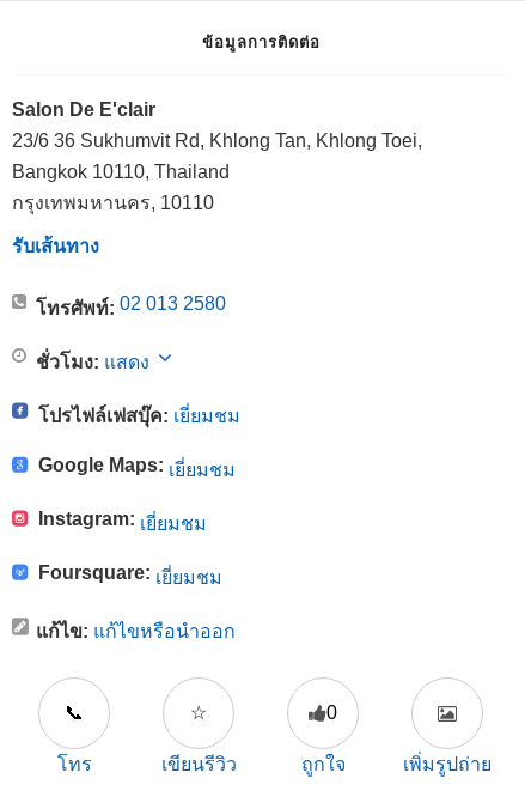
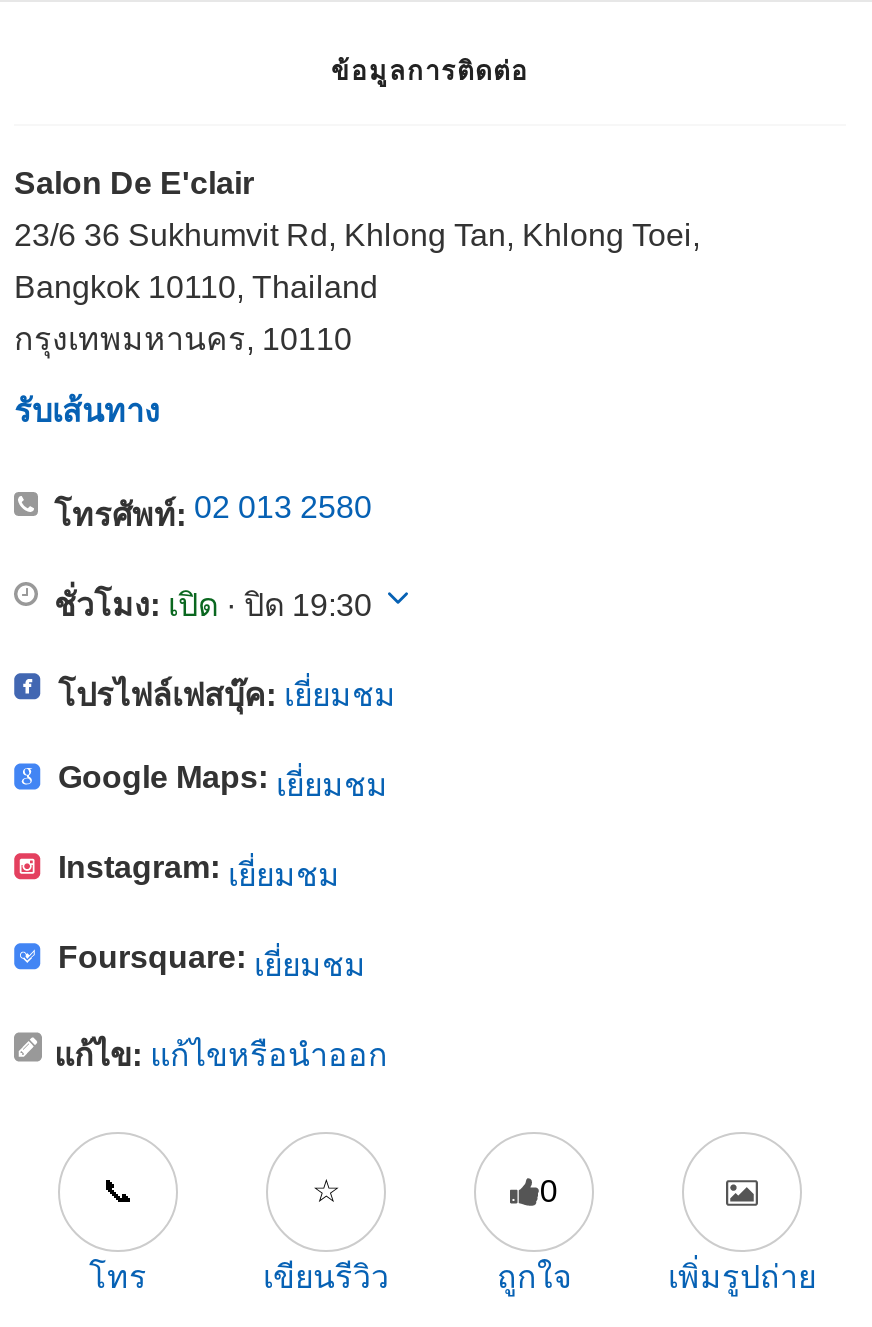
[36,352,149,372] ชั่วโมง: แสดง -> [54,588,372,622] ชั่วโมง: เปิด· ปิด 19:30

